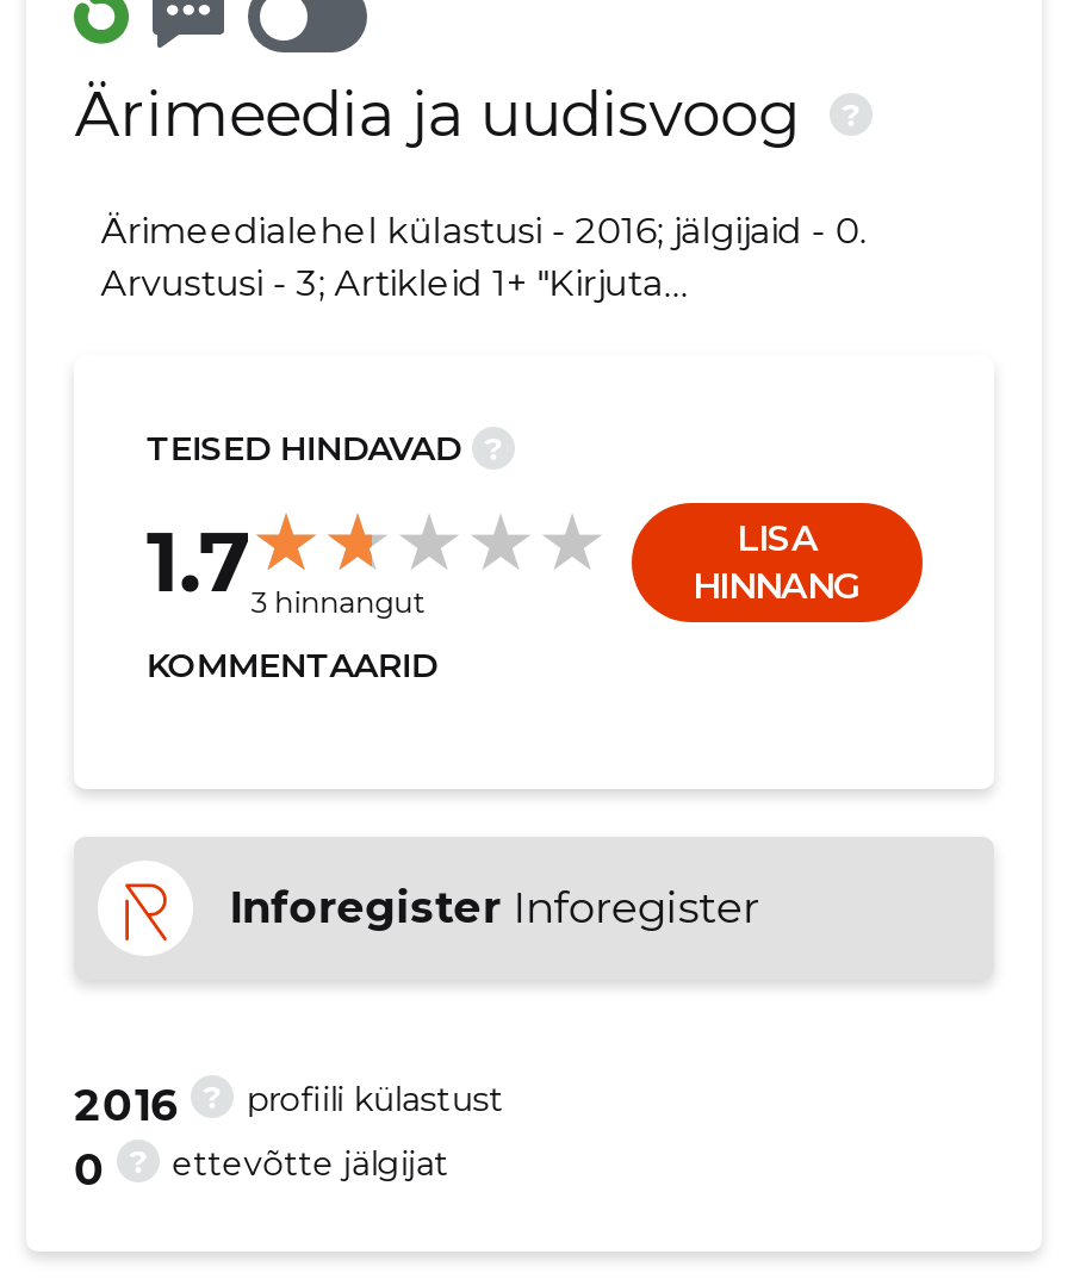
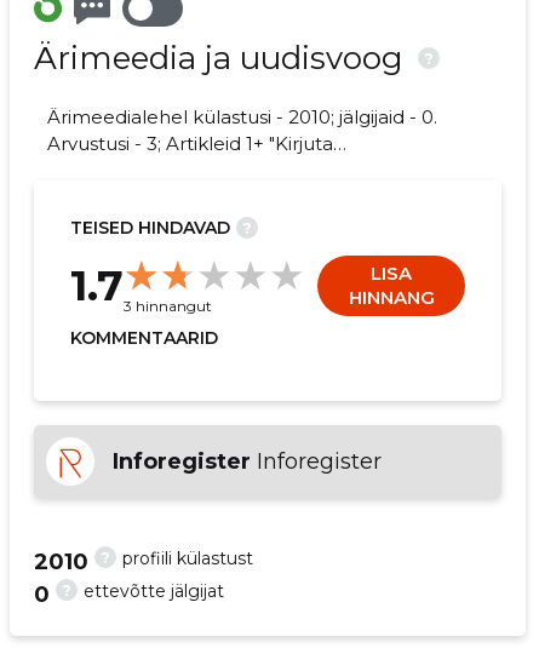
[101,209,866,254] Ärimeedialehel külastusi - 2016; jälgijaid - 0. -> [47,106,437,129] Ärimeedialehel külastusi - 2010; jälgijaid - 0.
[74,1081,179,1134] 2016 -> [34,549,89,576] 2010

